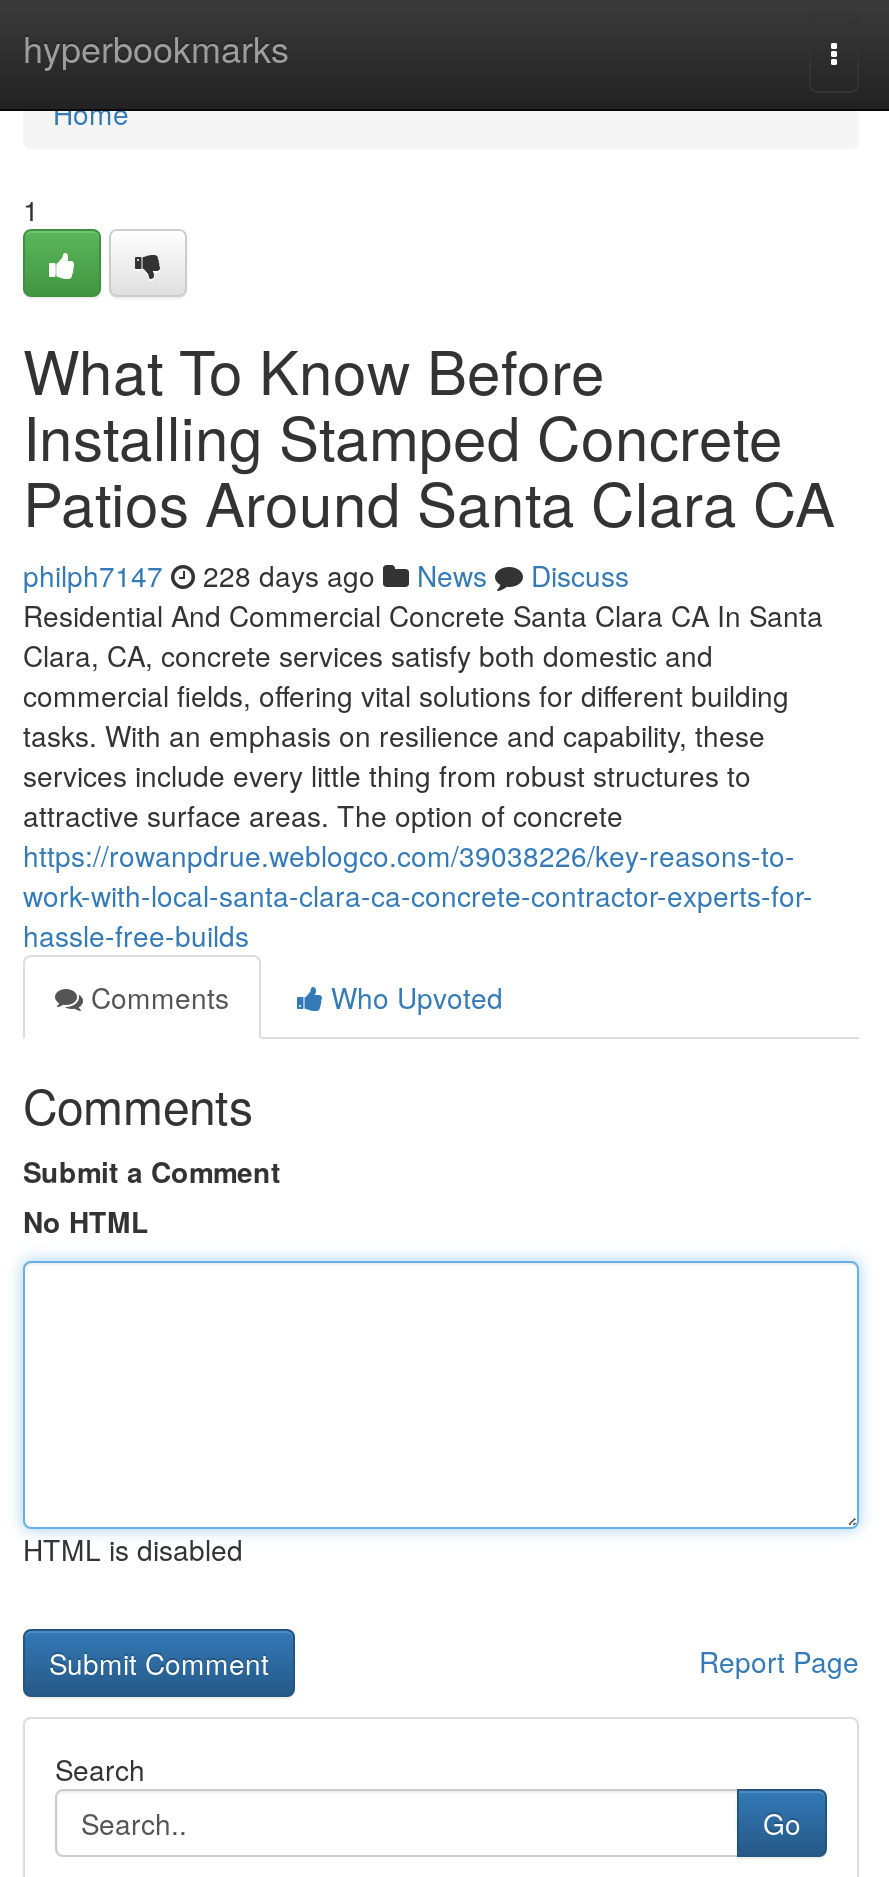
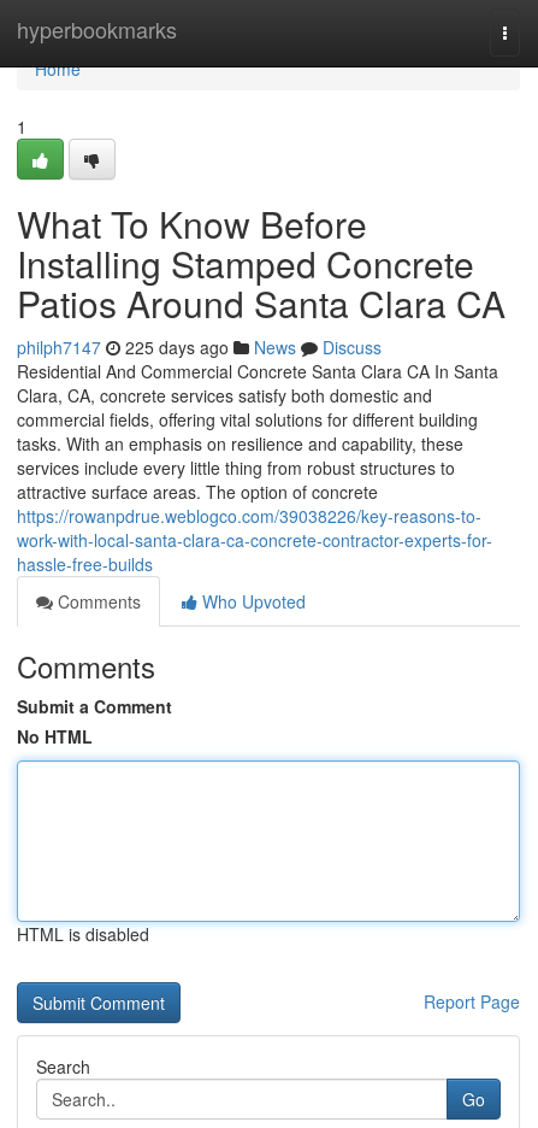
[23,555,629,595] philph7147 228 days ago News Discuss -> [17,335,382,359] philph7147 225 days ago News Discuss

